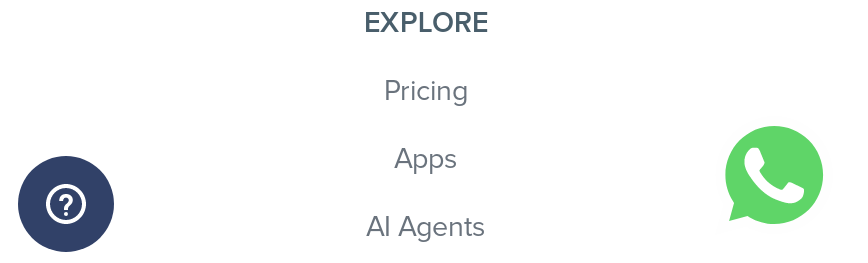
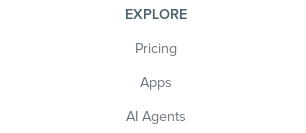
[724,124,826,226] [image] -> none
[16,154,116,254] [image] -> none

